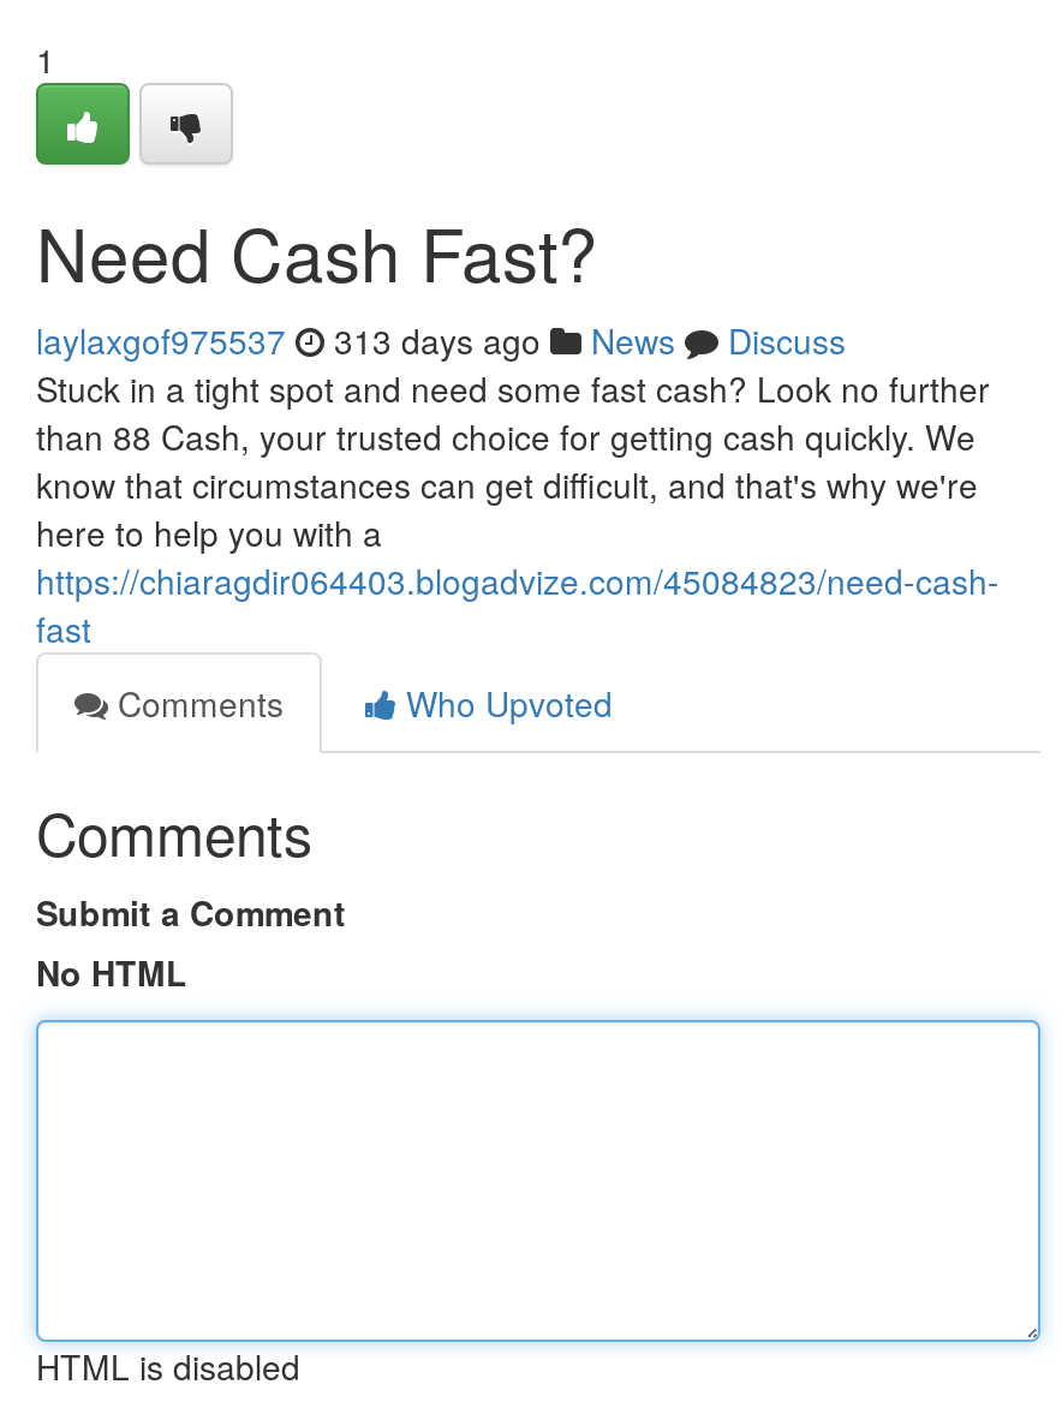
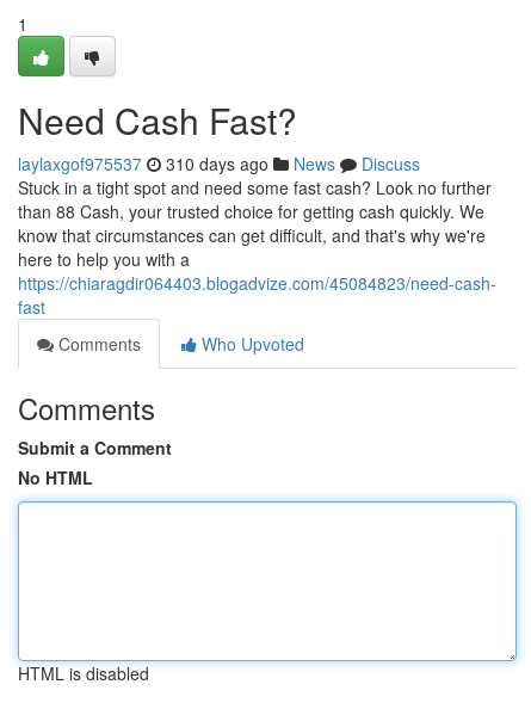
[36,316,846,364] laylaxgof975537 313 days ago News Discuss -> [18,152,420,175] laylaxgof975537 310 days ago News Discuss

